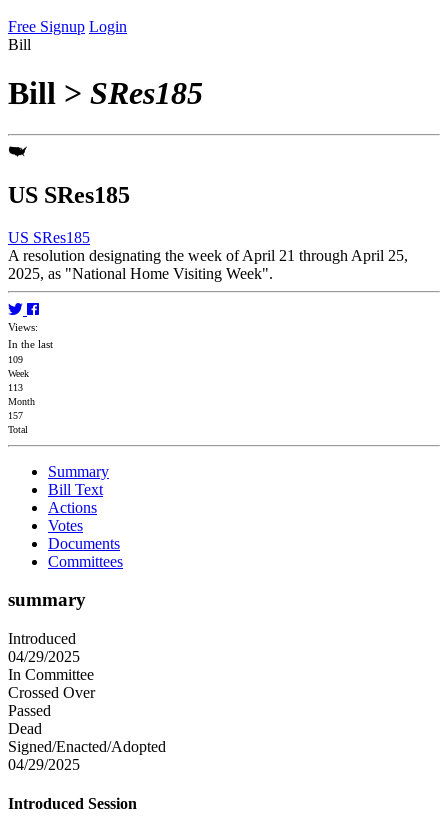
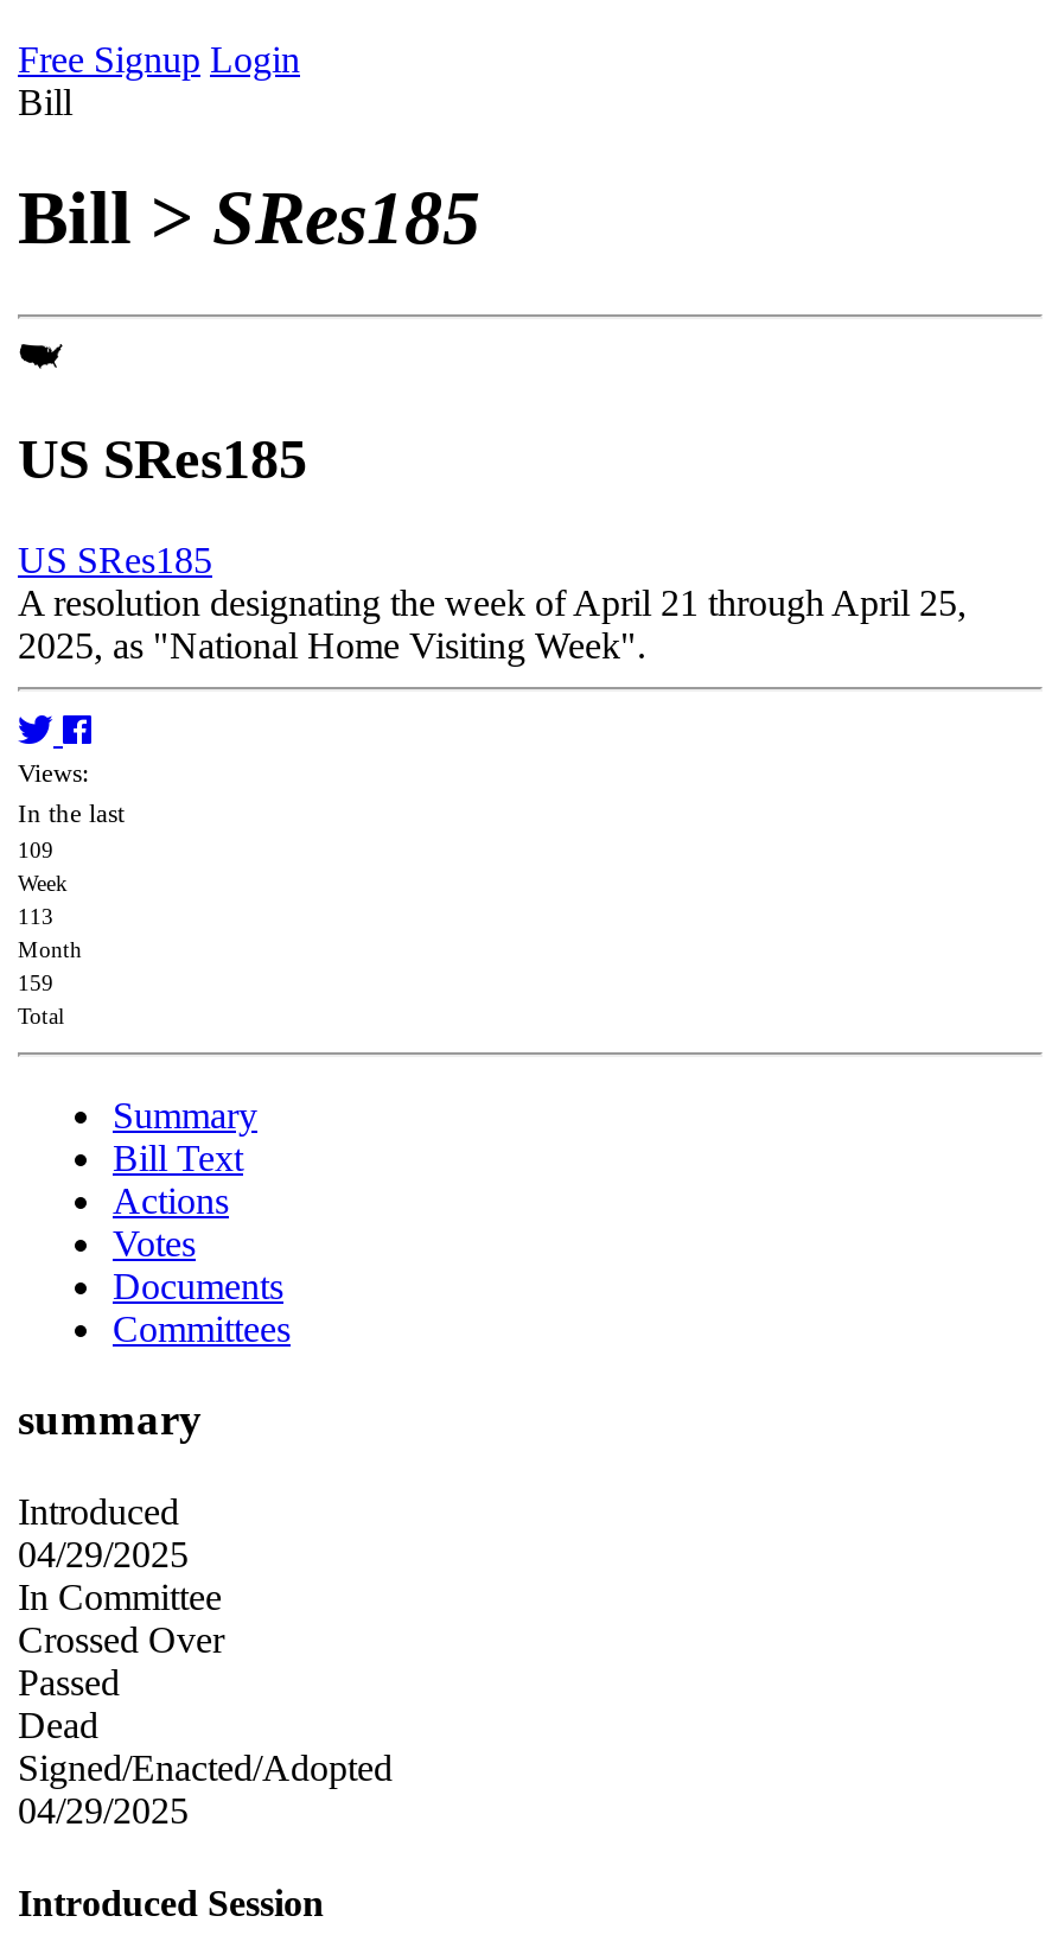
[8,409,23,420] 157 -> [18,968,53,994] 159

